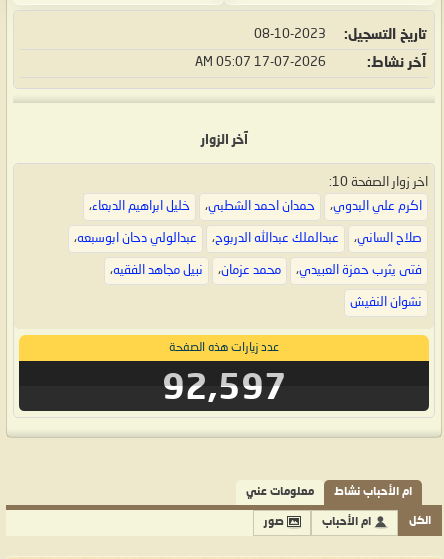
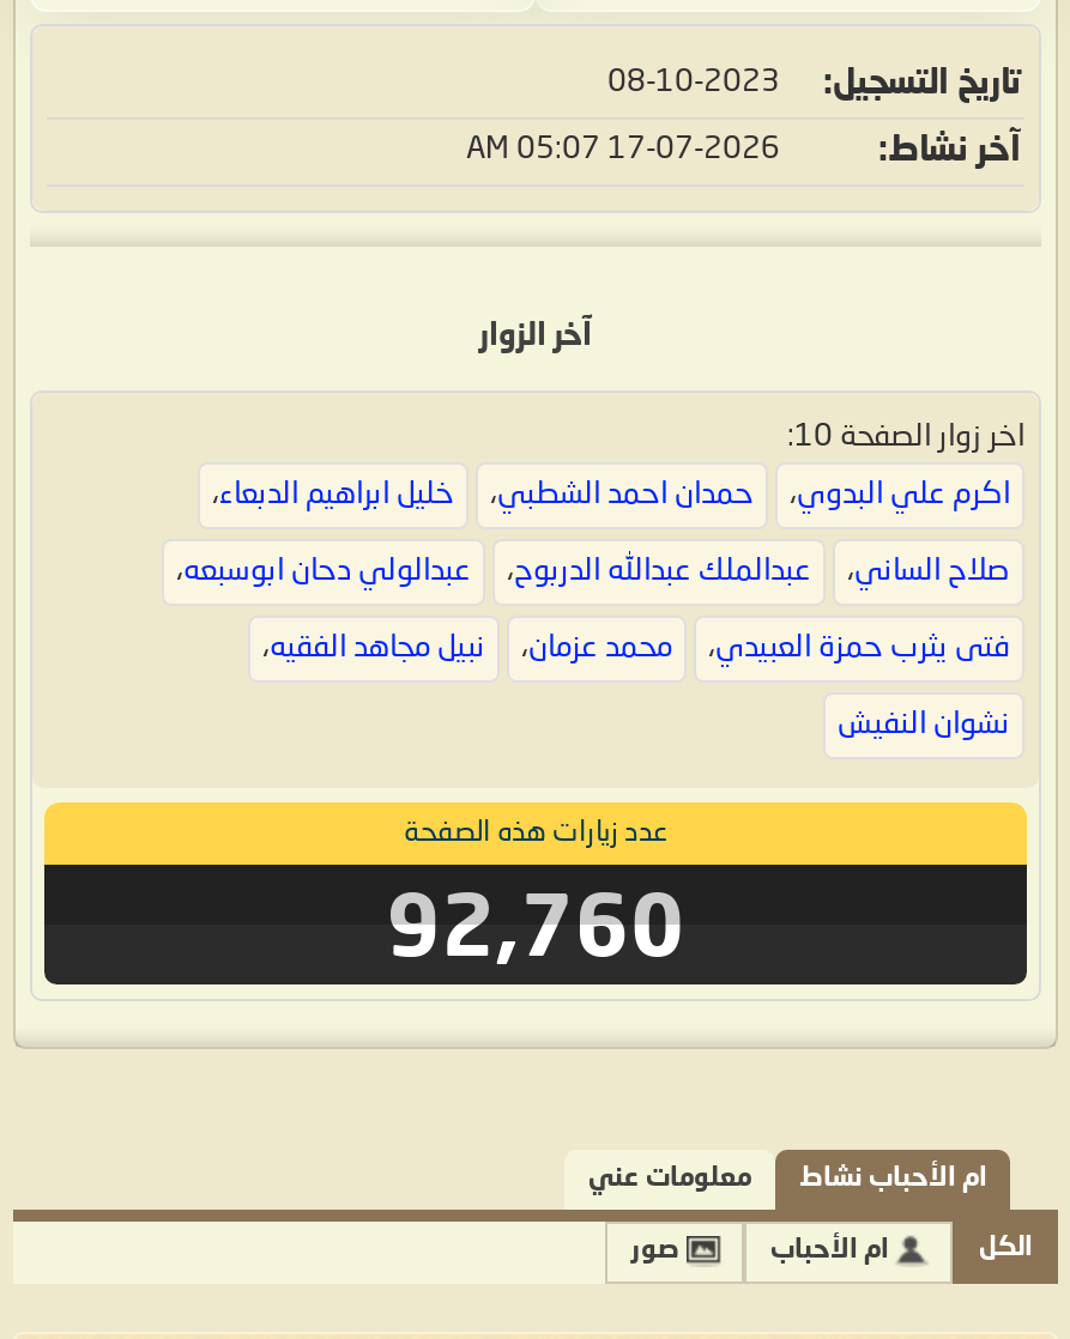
[161,371,286,406] 92,597 -> [386,890,685,974] 92,760

